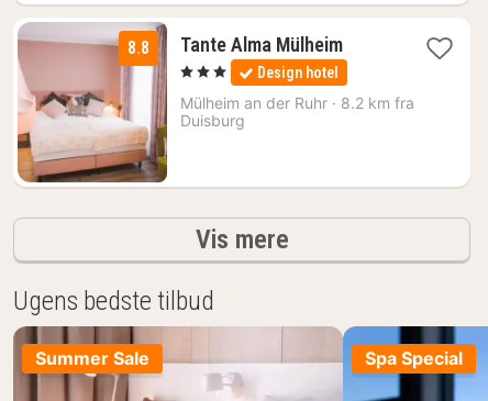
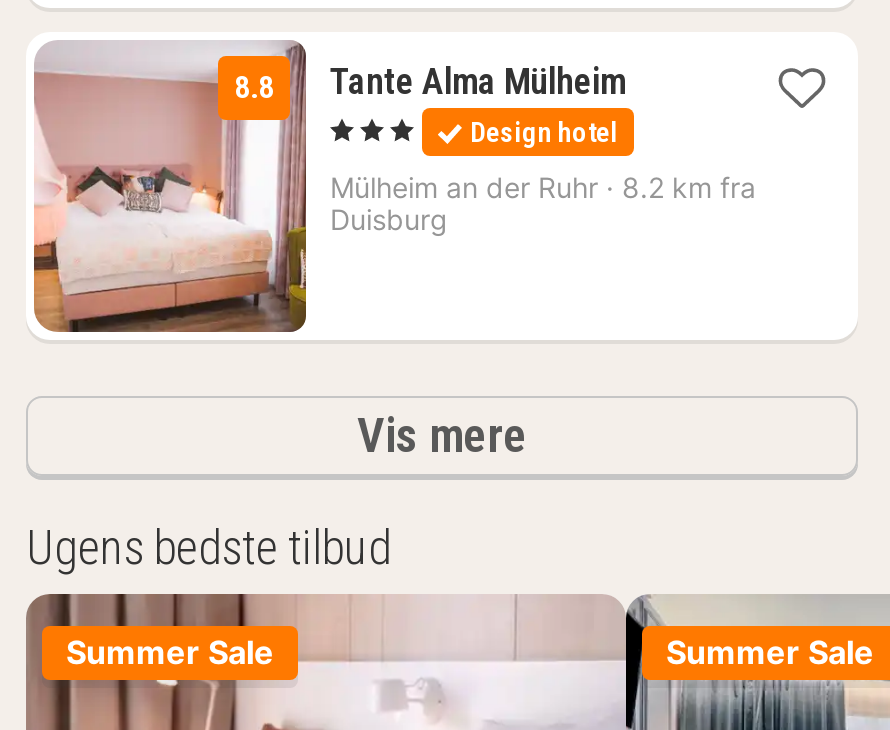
[365,347,463,369] Spa Special -> [666,632,874,672] Summer Sale

